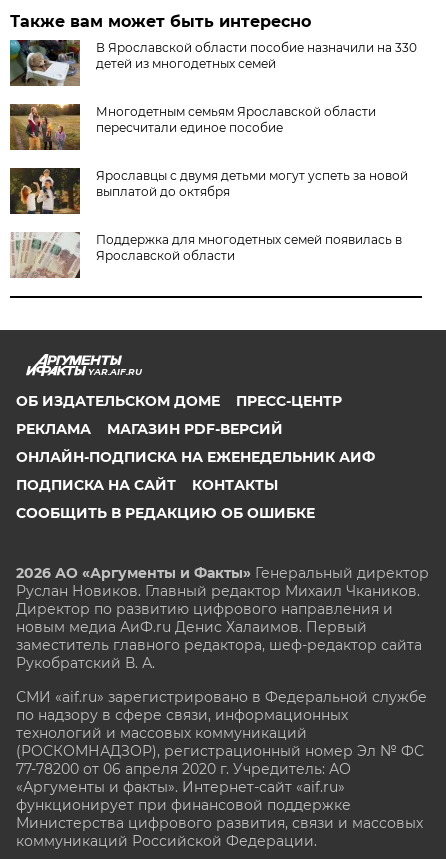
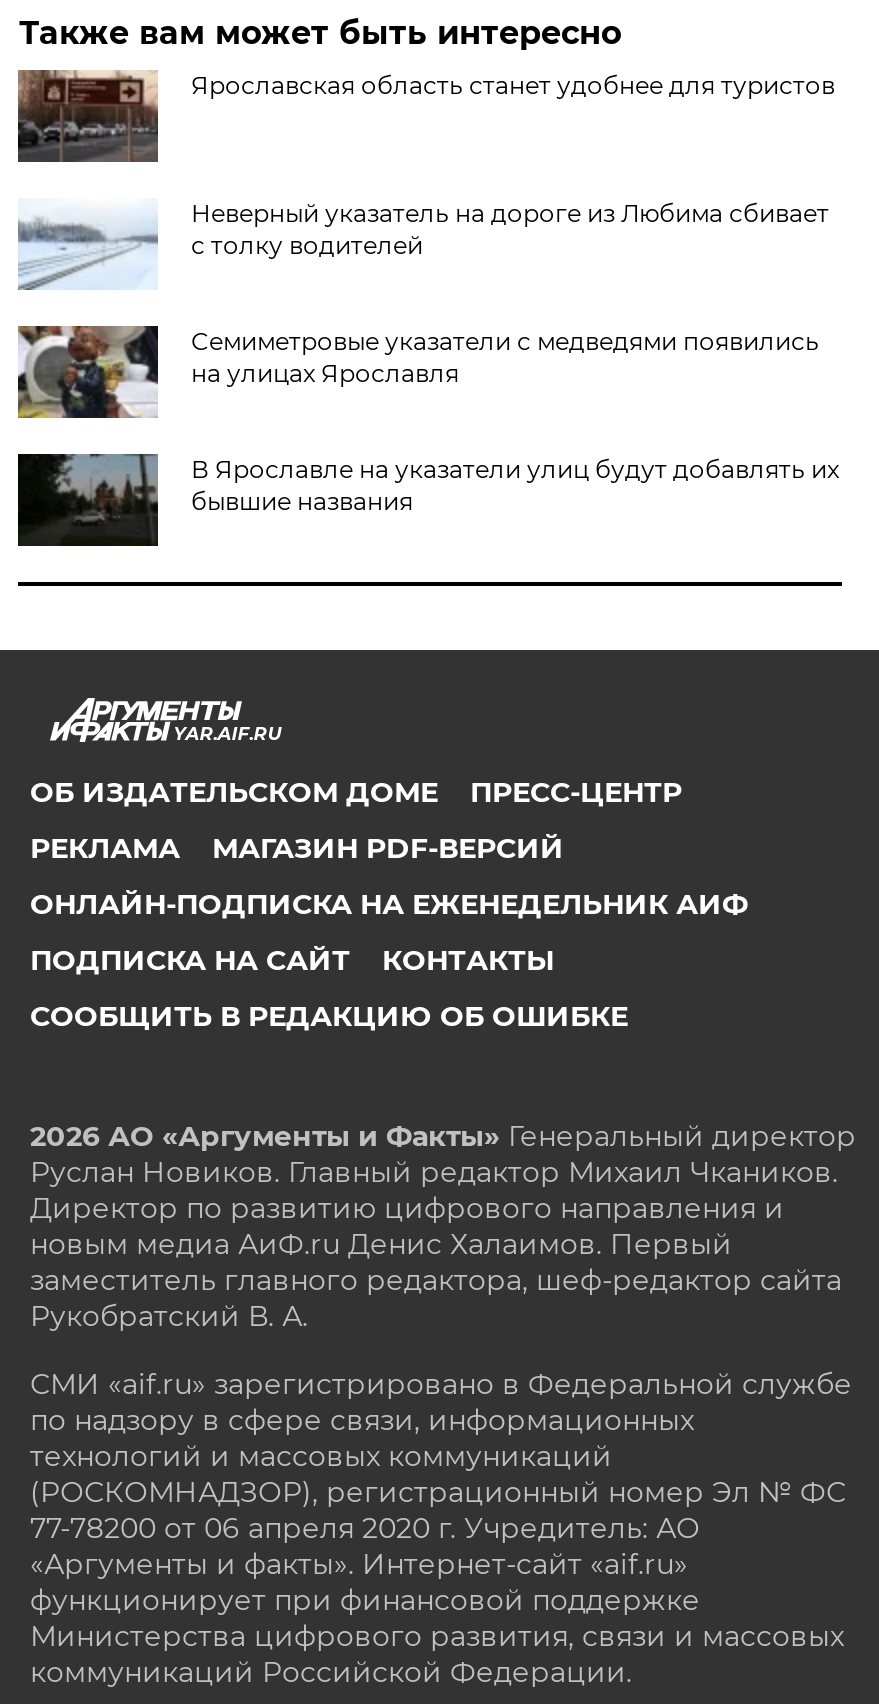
[9,39,417,86] [image] | В Ярославской области пособие назначили на 330 | детей из многодетных семей -> [16,68,835,162] [image] | Ярославская область станет удобнее для туристов
[9,103,376,151] [image] | Многодетным семьям Ярославской области | пересчитали единое пособие -> [16,198,829,292] [image] | Неверный указатель на дороге из Любима сбивает | с толку водителей
[9,167,408,215] [image] | Ярославцы с двумя детьми могут успеть за новой | выплатой до октября -> [16,324,819,420] [image] | Семиметровые указатели с медведями появились | на улицах Ярославля
[10,232,402,279] [image] | Поддержка для многодетных семей появилась в | Ярославской области -> [16,452,839,548] [image] | В Ярославле на указатели улиц будут добавлять их | бывшие названия

